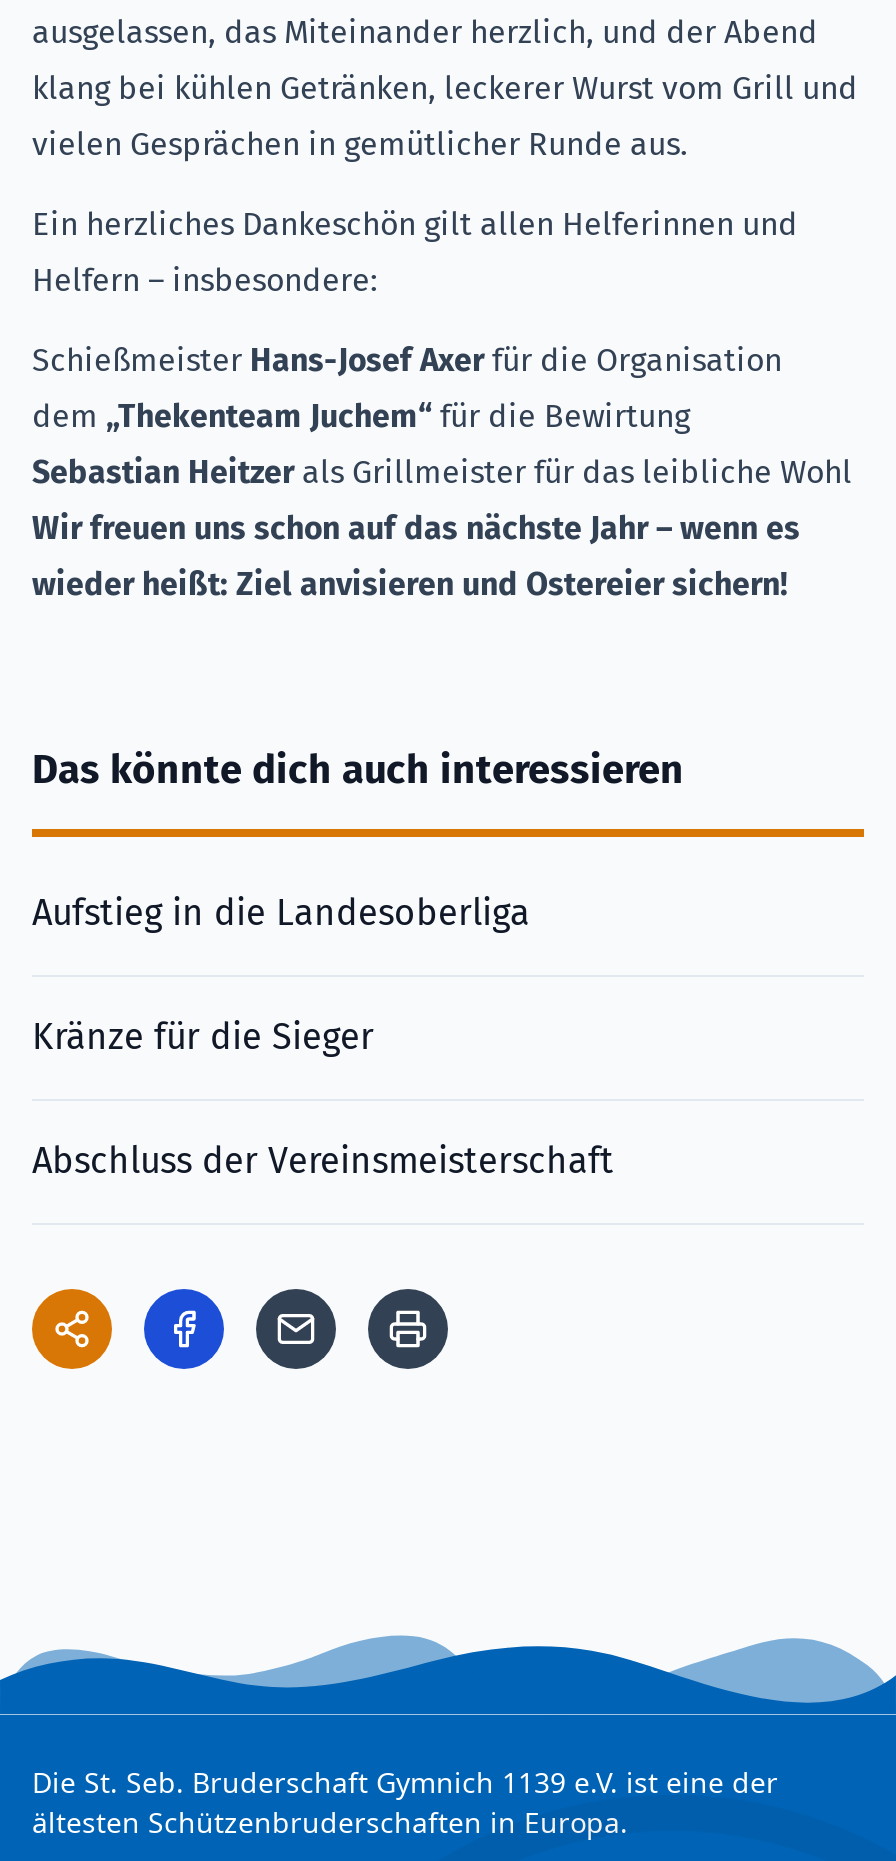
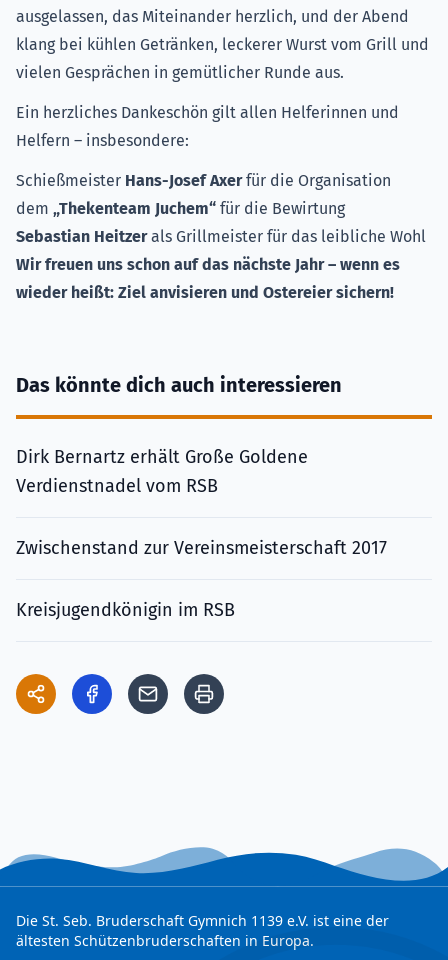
[32,891,530,935] Aufstieg in die Landesoberliga -> [16,446,308,497] Dirk Bernartz erhält Große Goldene | Verdienstnadel vom RSB
[32,1015,374,1059] Kränze für die Sieger -> [16,537,387,559] Zwischenstand zur Vereinsmeisterschaft 2017
[32,1139,614,1183] Abschluss der Vereinsmeisterschaft -> [16,599,235,621] Kreisjugendkönigin im RSB

